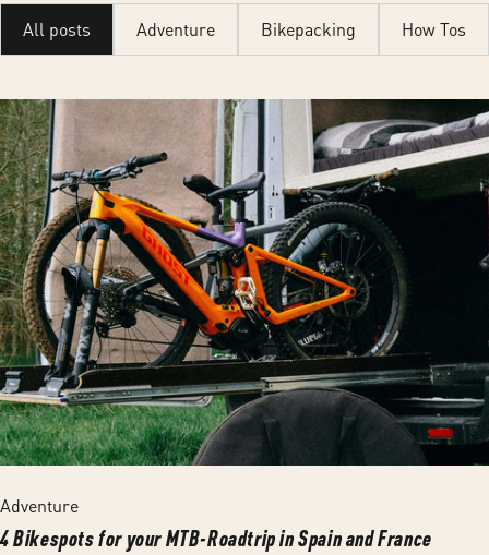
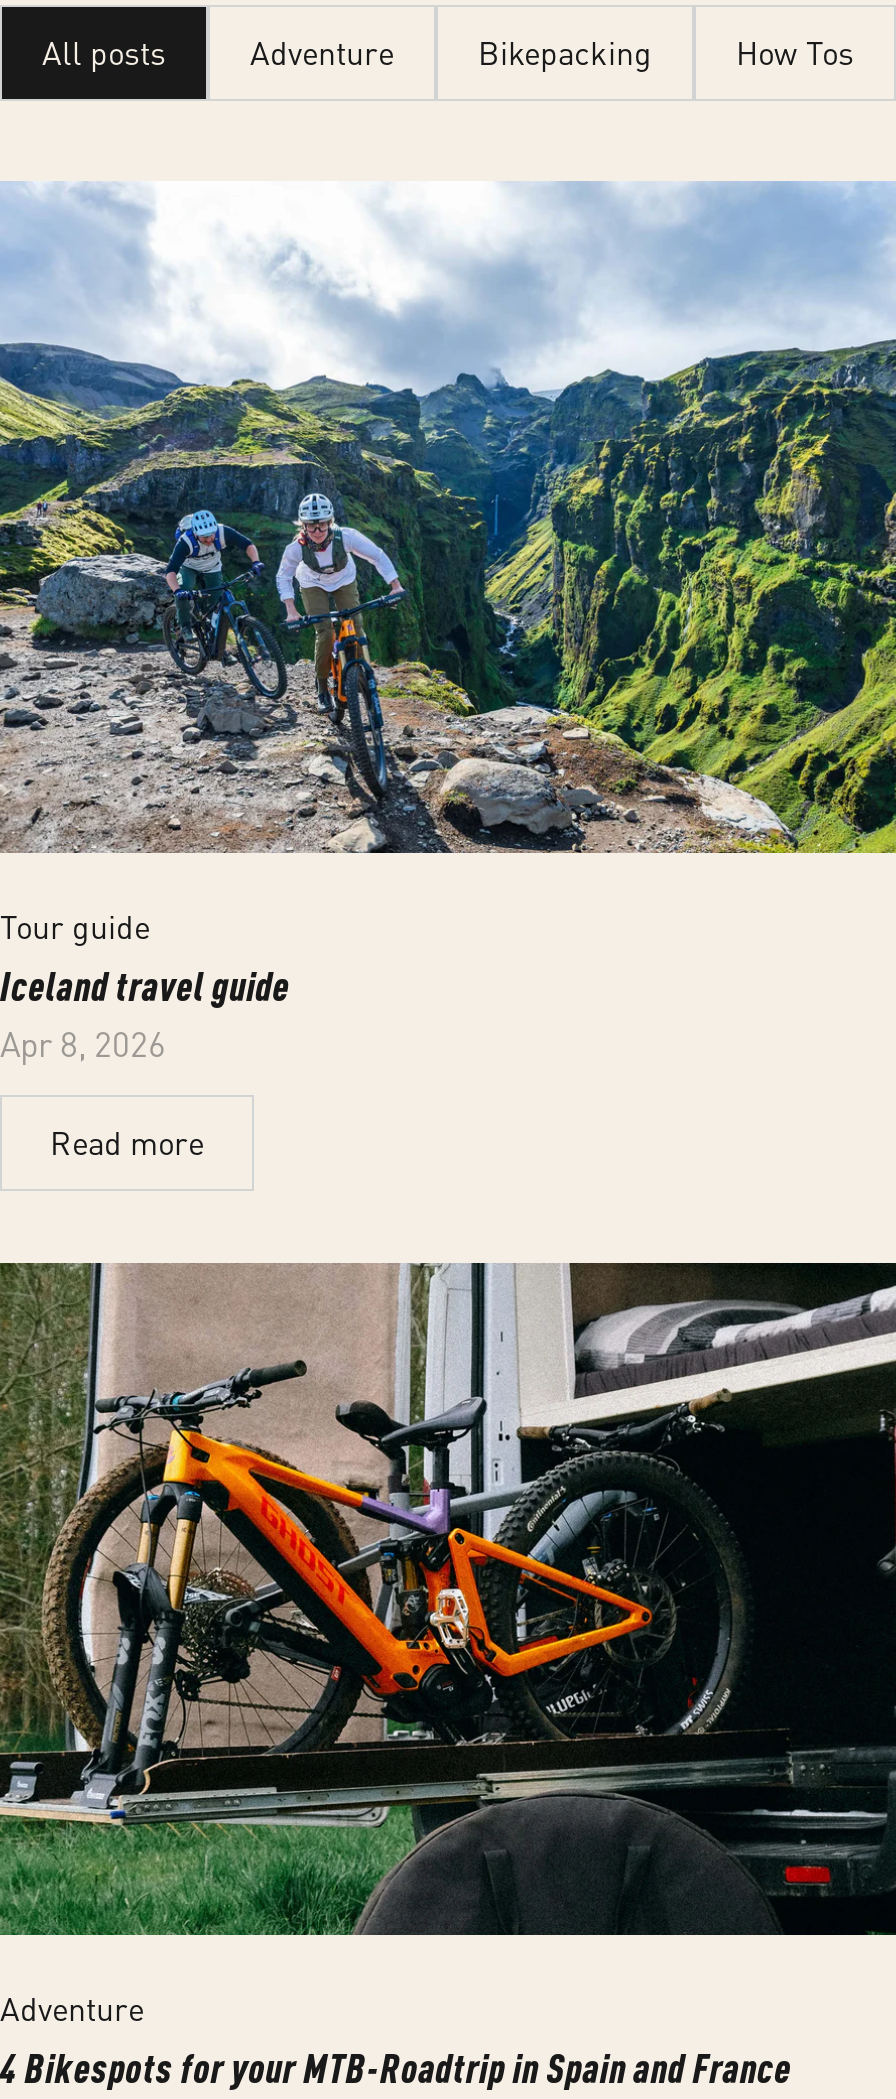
none -> [0,181,890,1163] [image] | Tour guide | Iceland travel guide | Apr 8, 2026 | Read more

